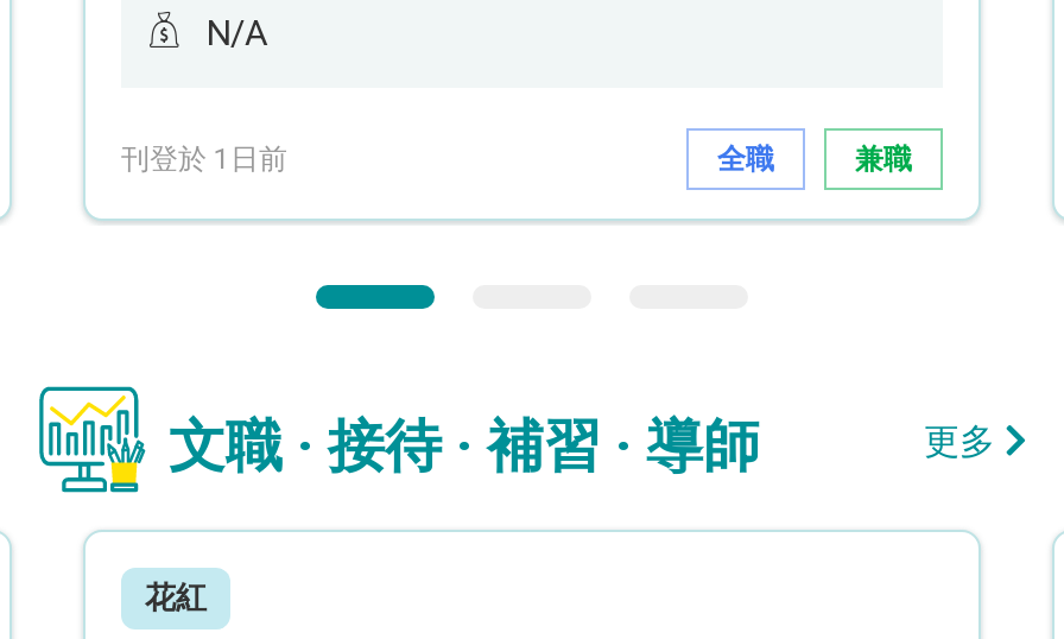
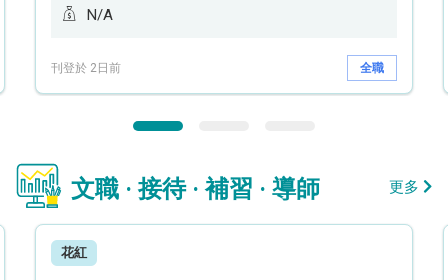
[121,141,287,175] 刊登於 1日前 -> [51,60,121,74] 刊登於 2日前
[855,141,912,175] 兼職 -> none

